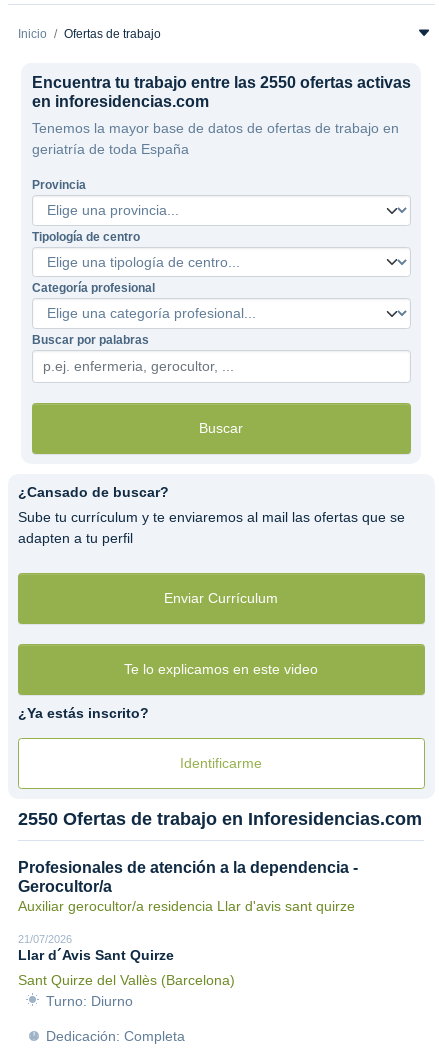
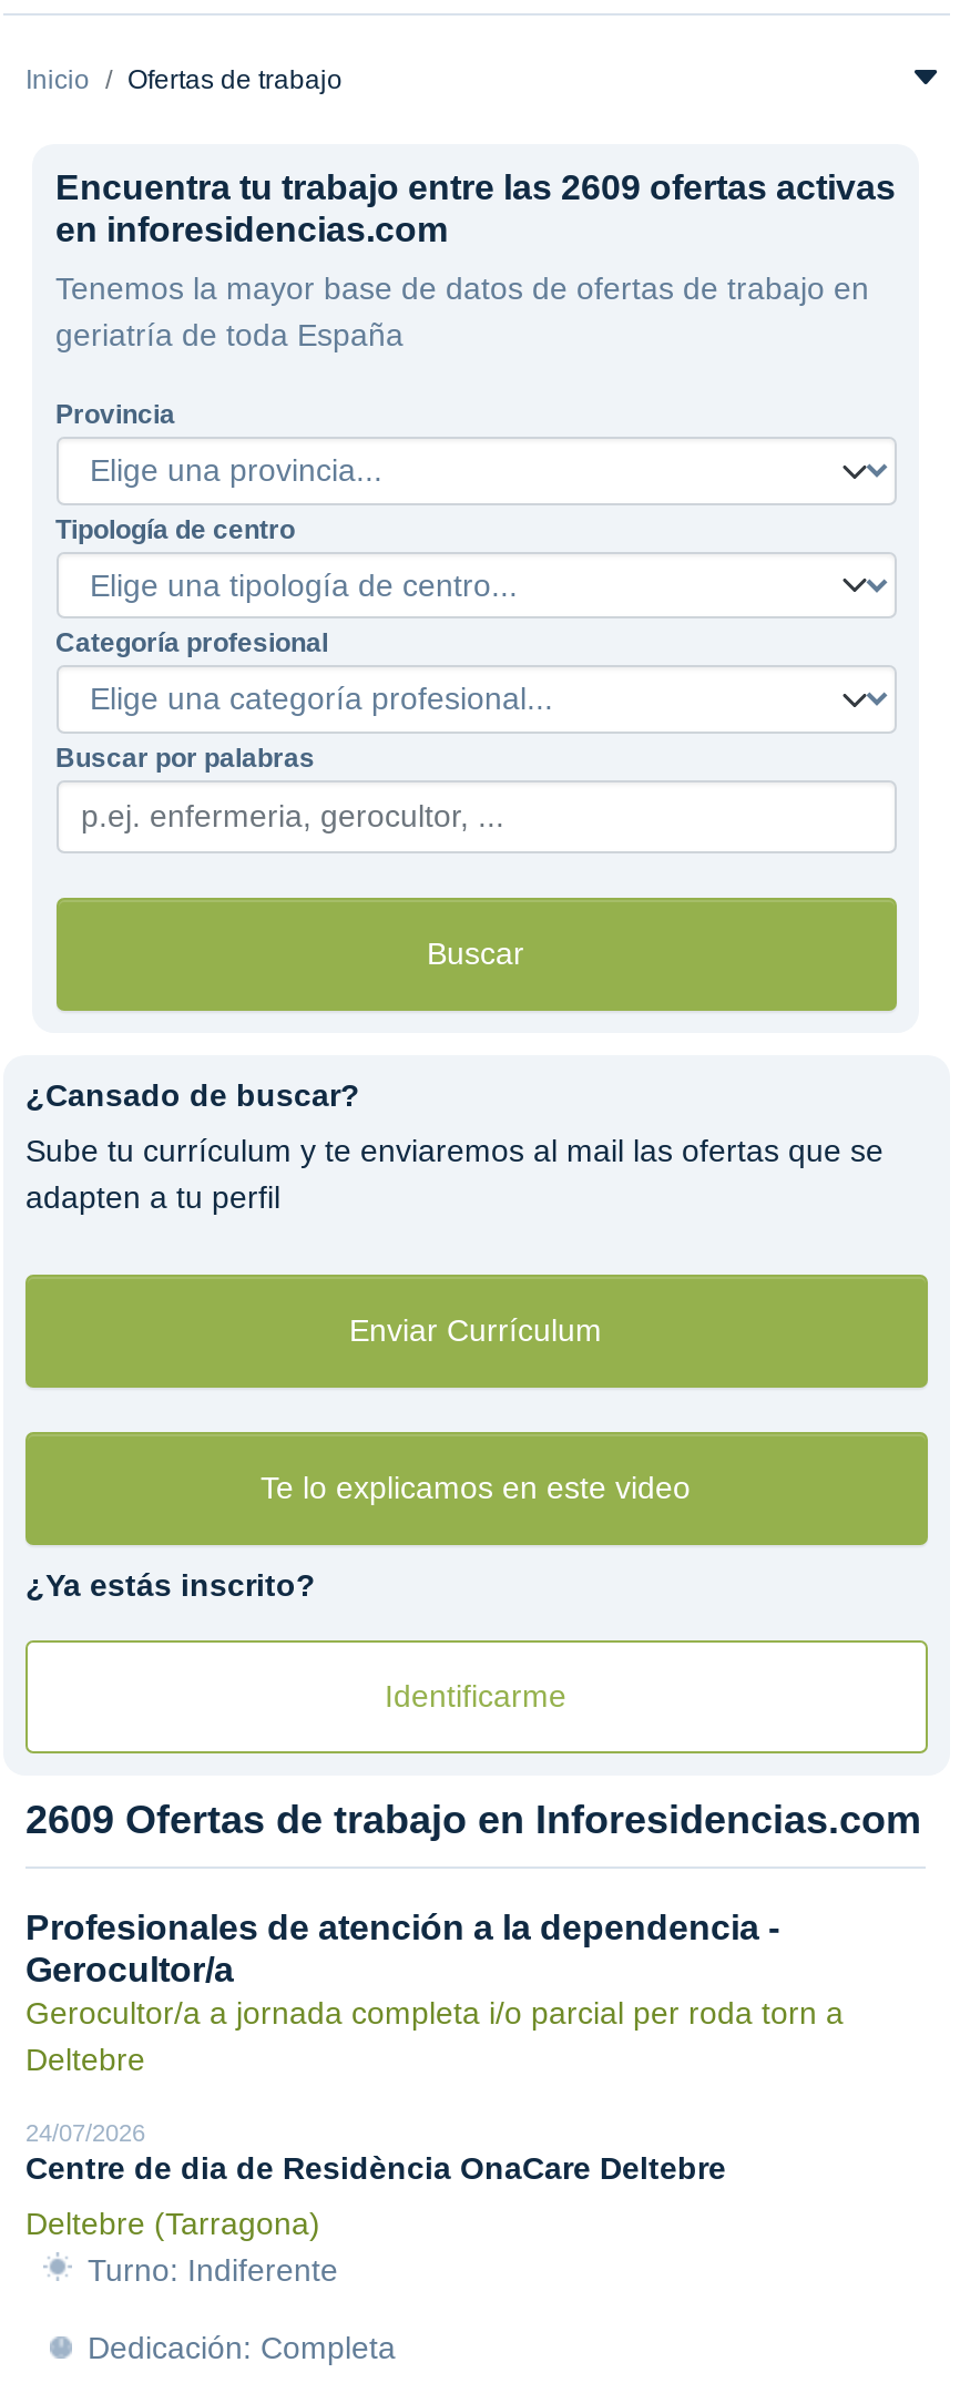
[31,74,410,91] Encuentra tu trabajo entre las 2550 ofertas activas -> [55,168,896,206] Encuentra tu trabajo entre las 2609 ofertas activas
[18,809,422,829] 2550 Ofertas de trabajo en Inforesidencias.com -> [25,1798,921,1842] 2609 Ofertas de trabajo en Inforesidencias.com
[18,898,355,914] Auxiliar gerocultor/a residencia Llar d'avis sant quirze -> [25,1995,844,2077] Gerocultor/a a jornada completa i/o parcial per roda torn a | Deltebre
[18,933,174,963] 21/07/2026 | Llar d´Avis Sant Quirze -> [25,2119,726,2186] 24/07/2026 | Centre de dia de Residència OnaCare Deltebre
[18,972,235,1009] Sant Quirze del Vallès (Barcelona) | Turno: Diurno -> [25,2206,338,2288] Deltebre (Tarragona) | Turno: Indiferente

